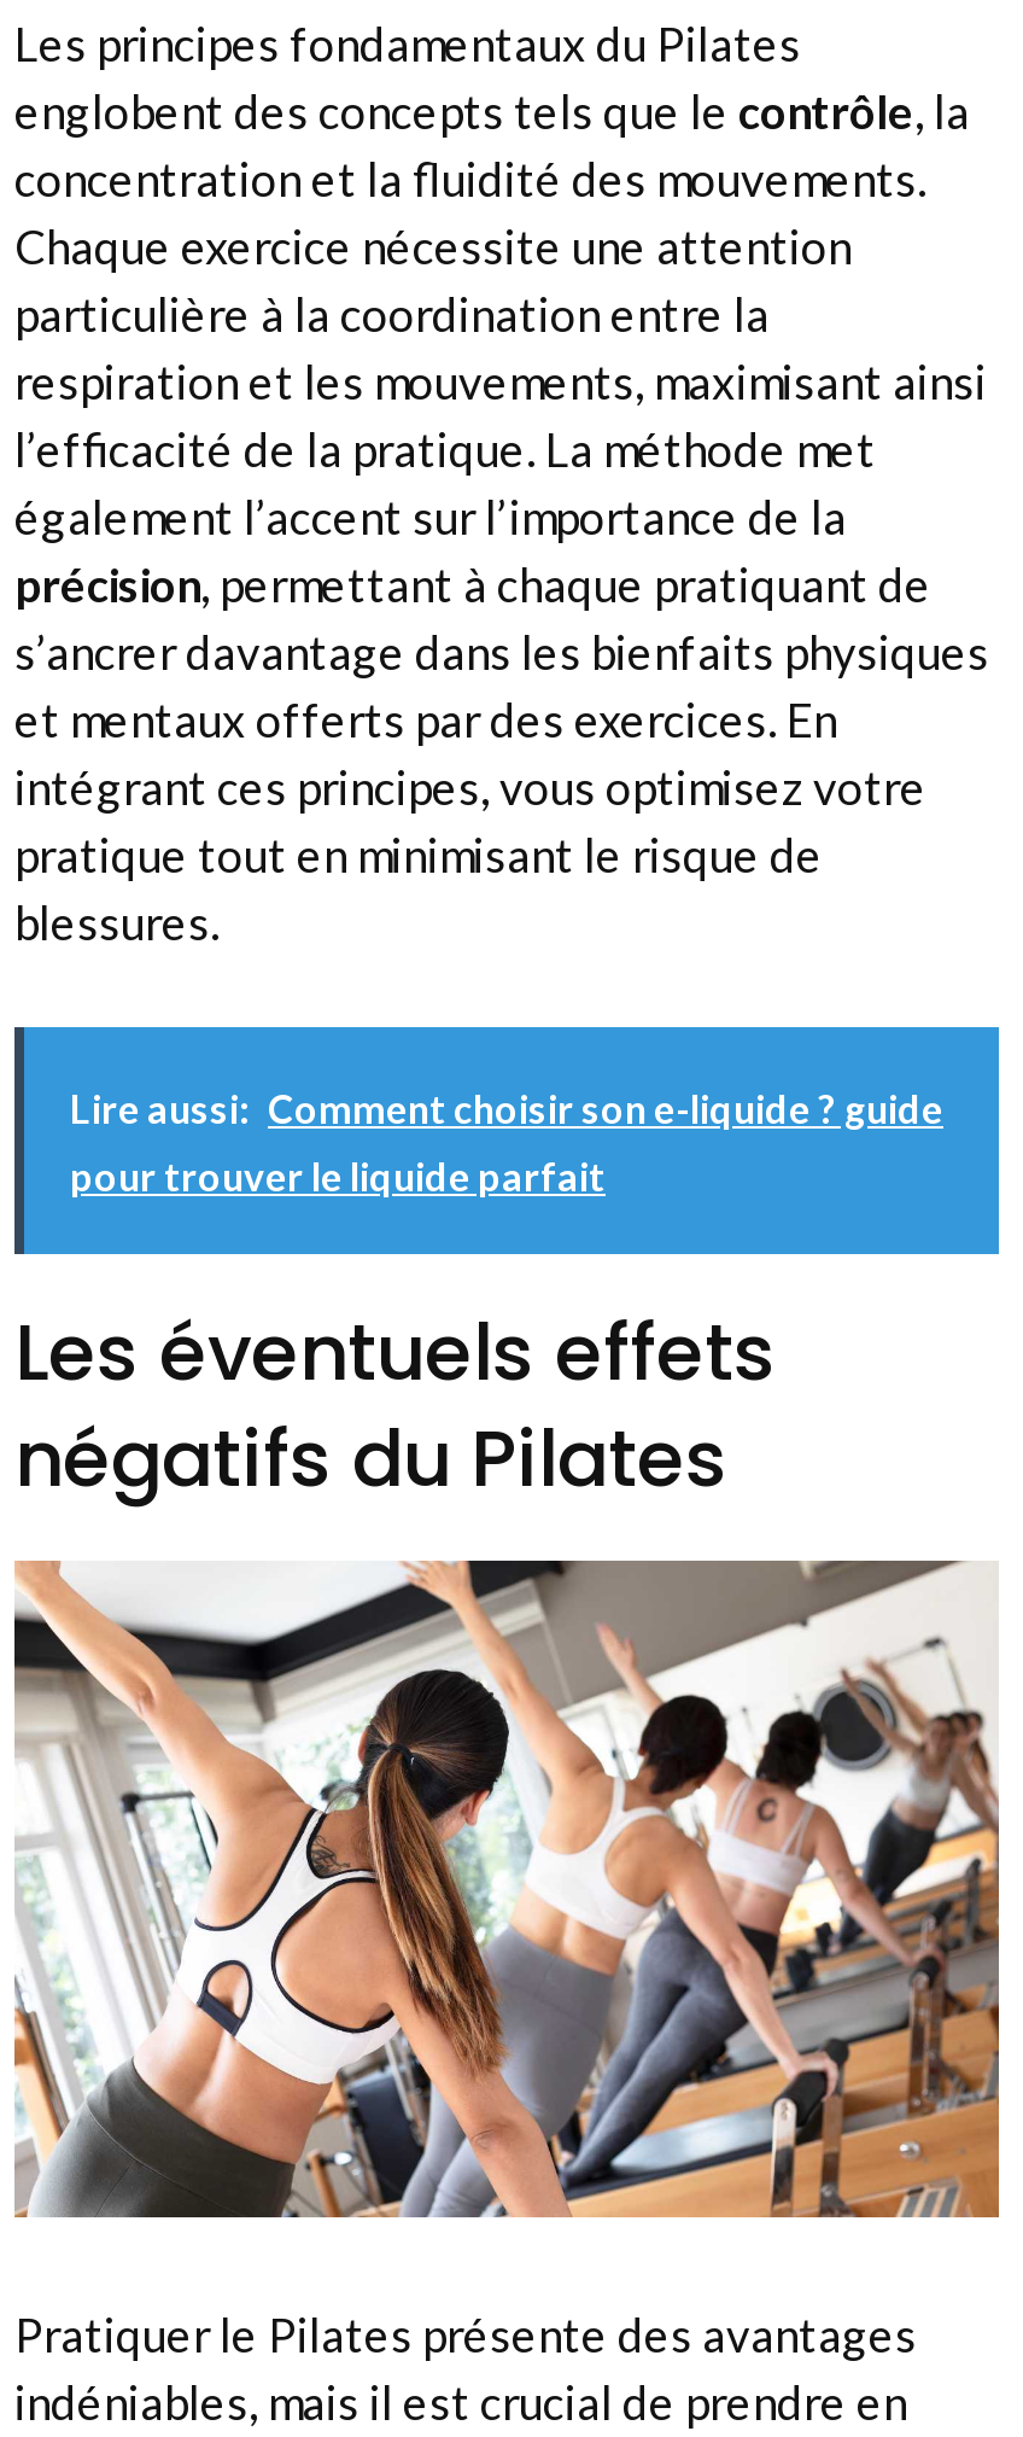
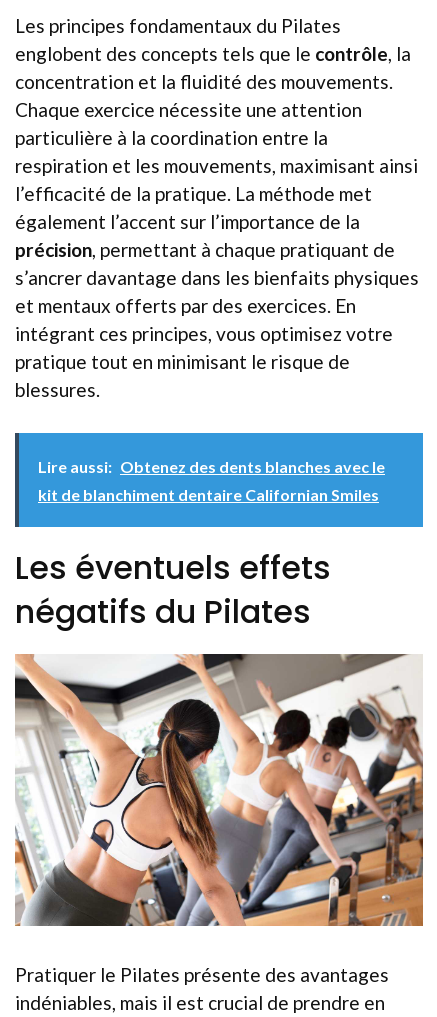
[70,1084,943,1130] Lire aussi: Comment choisir son e-liquide ? guide -> [38,456,385,475] Lire aussi: Obtenez des dents blanches avec le
[70,1152,606,1197] pour trouver le liquide parfait -> [38,484,379,503] kit de blanchiment dentaire Californian Smiles

